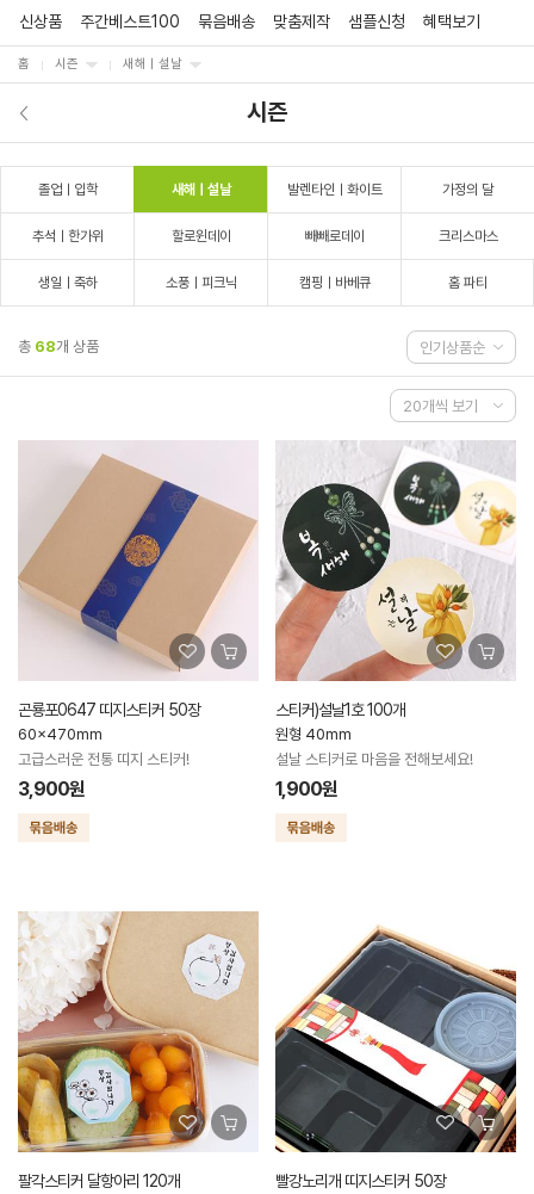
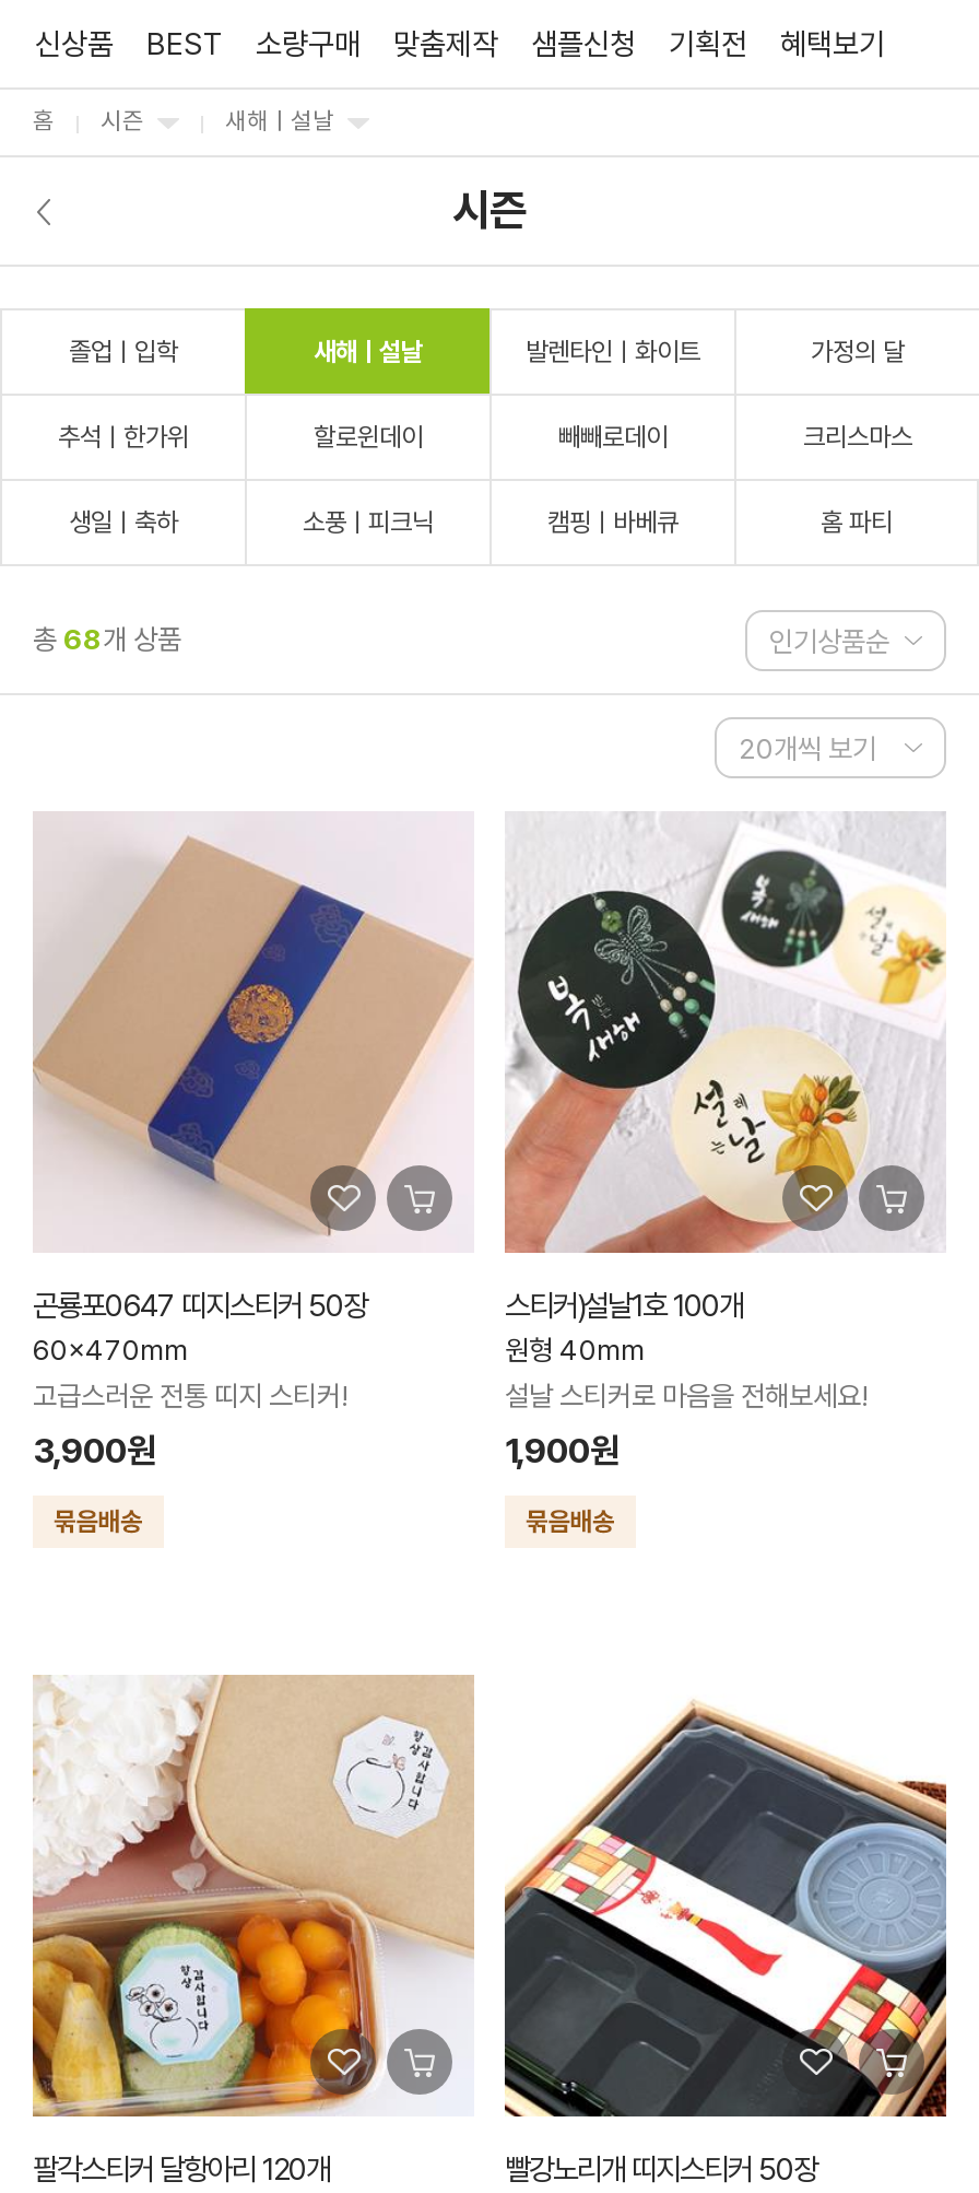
[80,12,255,31] 주간베스트100 | 묶음배송 -> [146,26,361,61] BEST | 소량구매
none -> [669,26,747,61] 기획전

